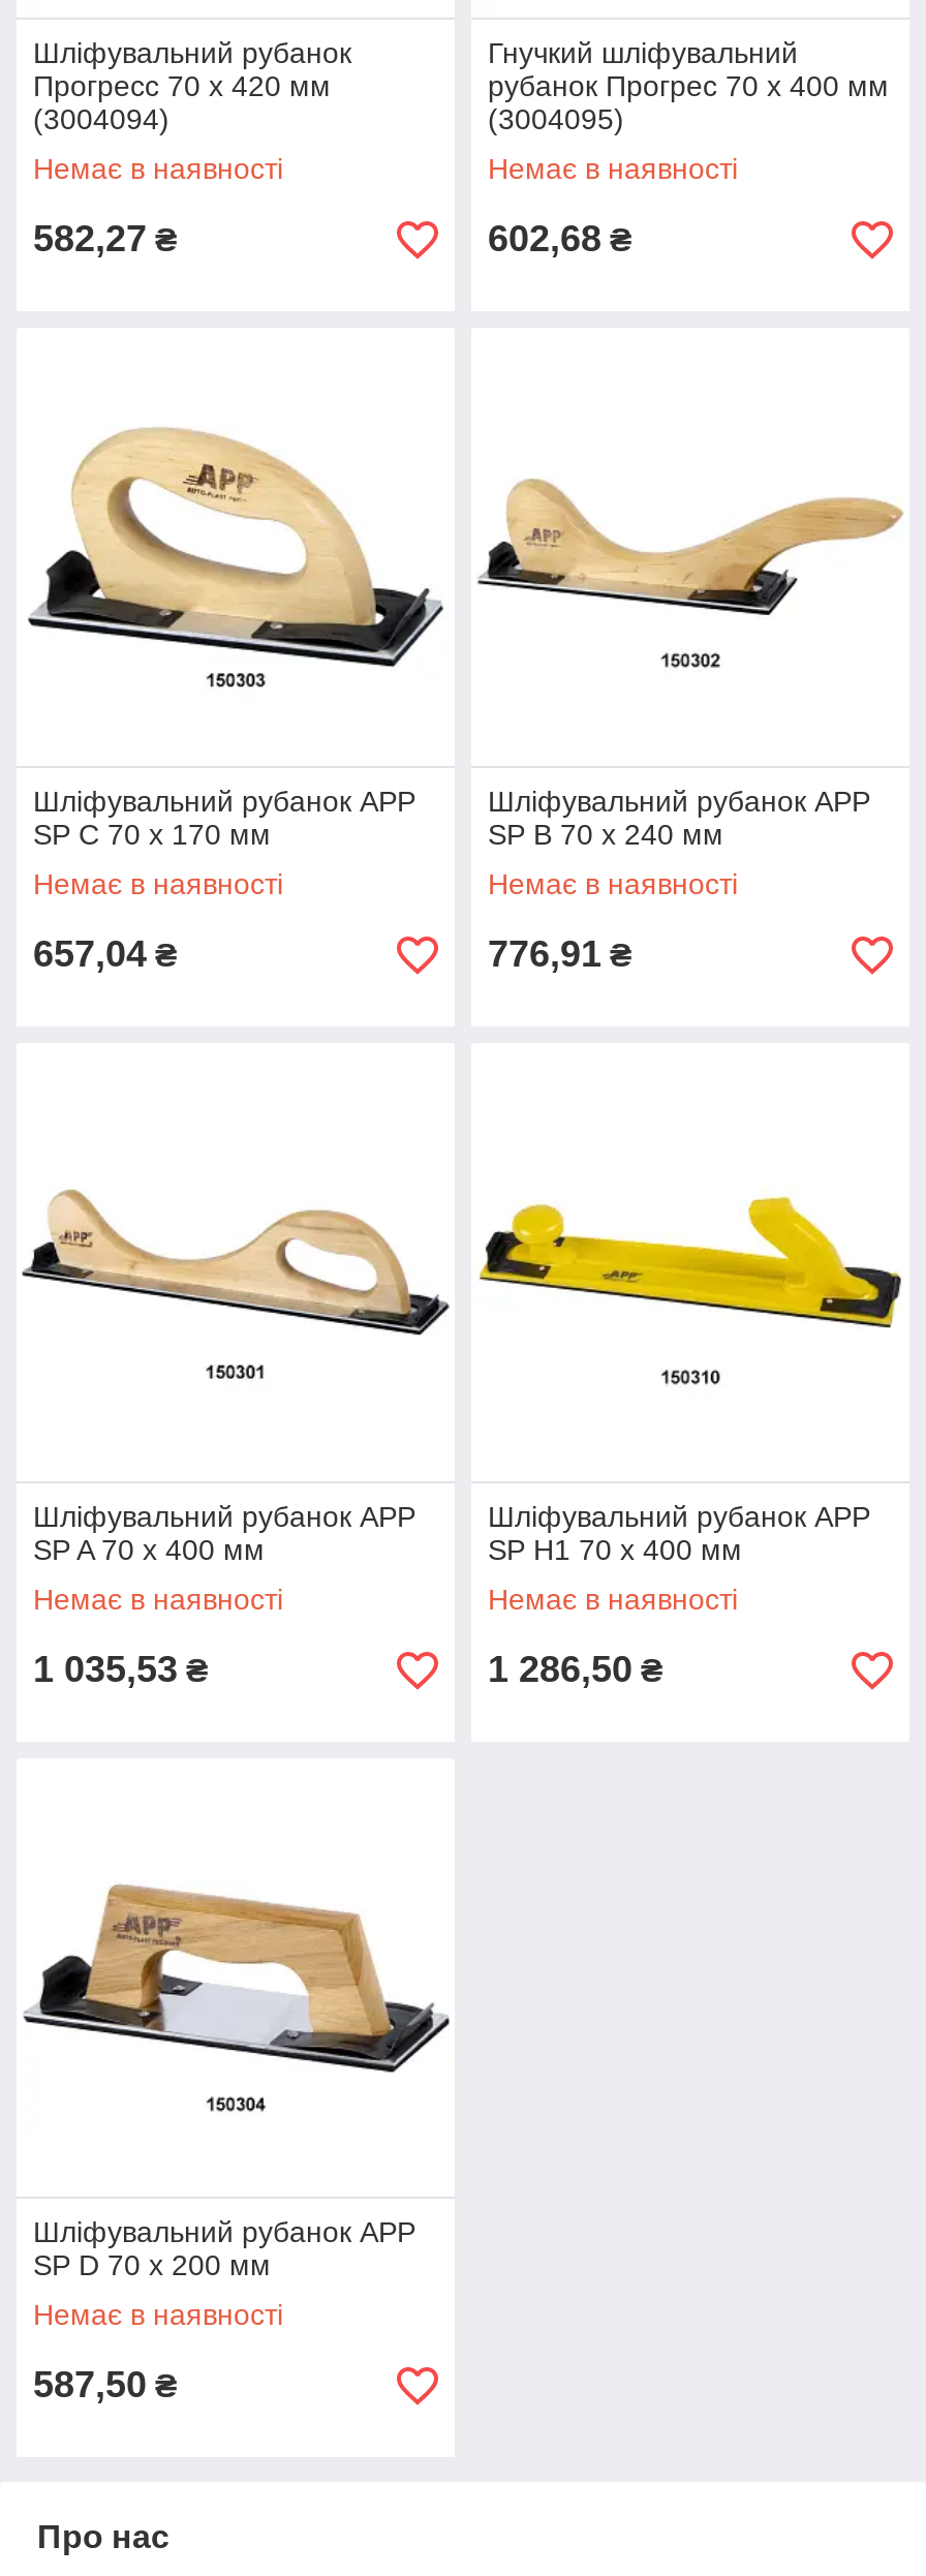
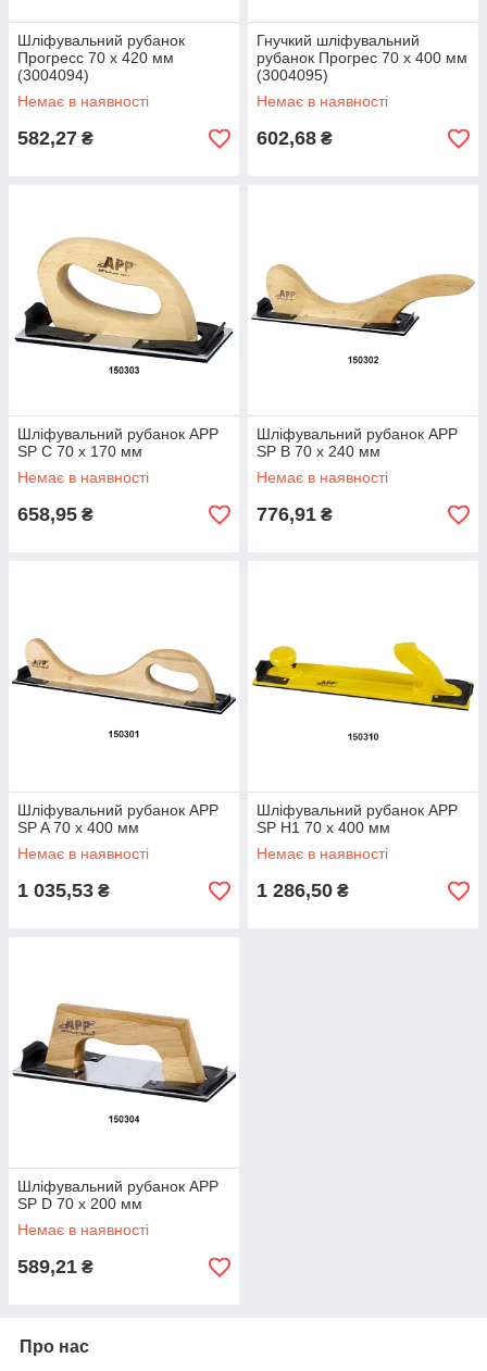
[33,933,178,975] 657,04 ₴ -> [17,503,93,525] 658,95 ₴
[33,2364,178,2405] 587,50 ₴ -> [17,1256,93,1277] 589,21 ₴

